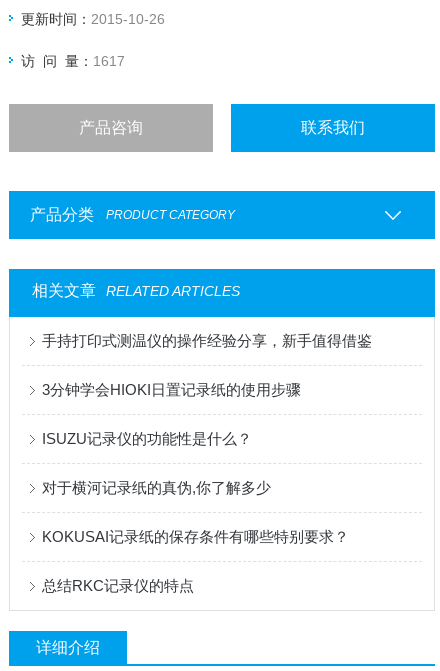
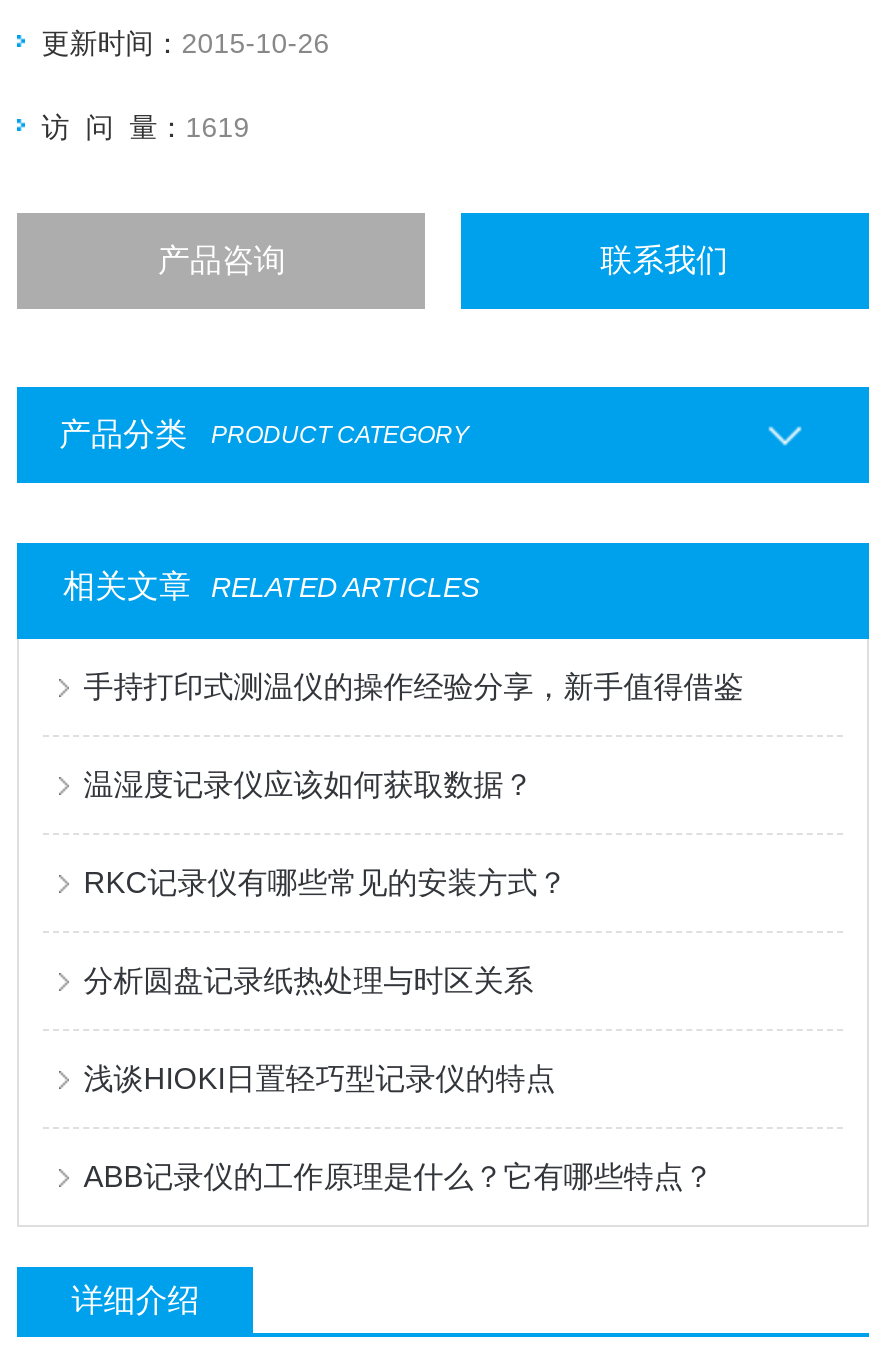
[21,53,125,69] 访 问 量：1617 -> [41,111,249,143] 访 问 量：1619
[42,381,301,398] 3分钟学会HIOKI日置记录纸的使用步骤 -> [83,767,533,801] 温湿度记录仪应该如何获取数据？
[42,430,252,447] ISUZU记录仪的功能性是什么？ -> [83,865,567,899] RKC记录仪有哪些常见的安装方式？
[42,479,271,496] 对于横河记录纸的真伪,你了解多少 -> [83,963,533,997] 分析圆盘记录纸热处理与时区关系
[42,528,349,545] KOKUSAI记录纸的保存条件有哪些特别要求？ -> [83,1061,555,1095] 浅谈HIOKI日置轻巧型记录仪的特点
[42,577,194,594] 总结RKC记录仪的特点 -> [83,1159,713,1193] ABB记录仪的工作原理是什么？它有哪些特点？

